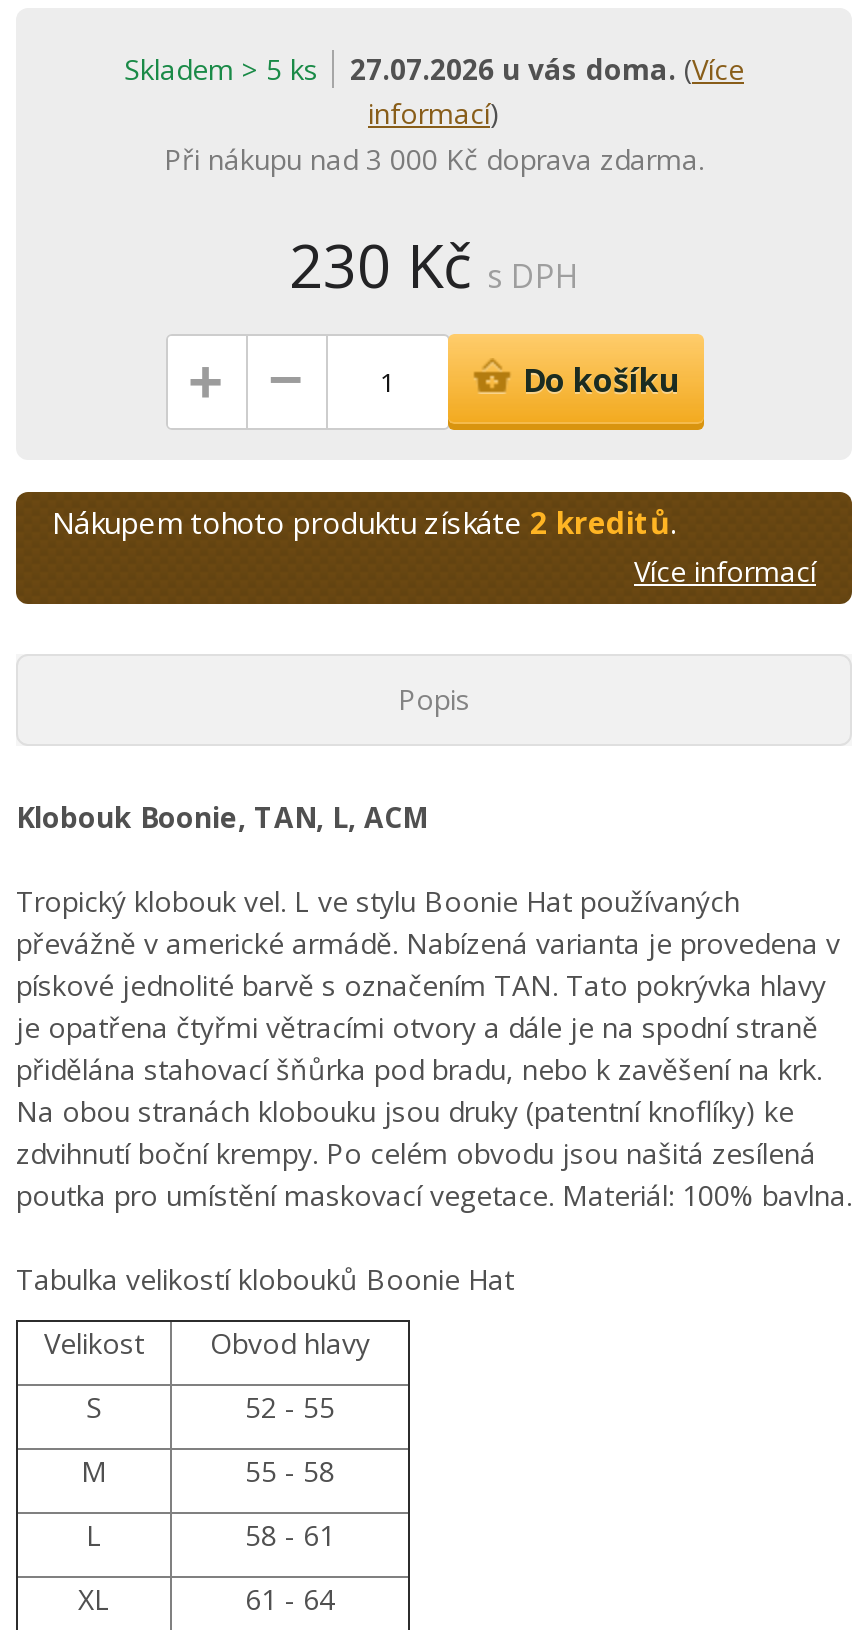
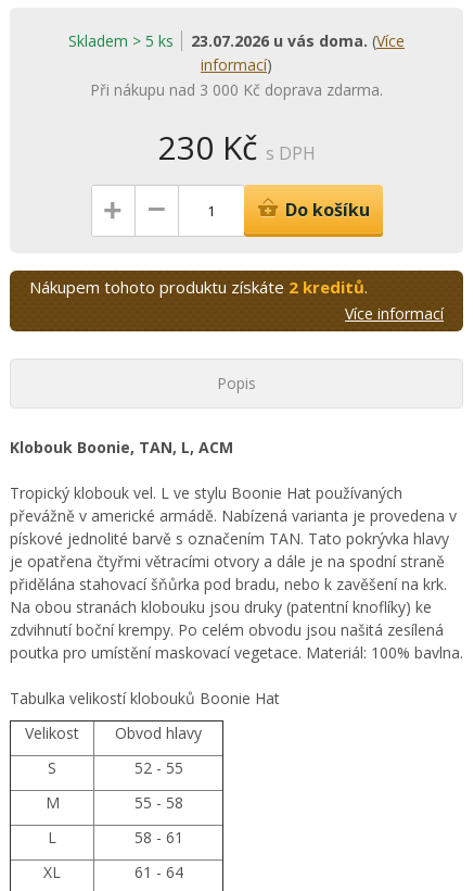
[350,50,744,88] 27.07.2026 u vás doma. (Více -> [191,30,405,51] 23.07.2026 u vás doma. (Více

